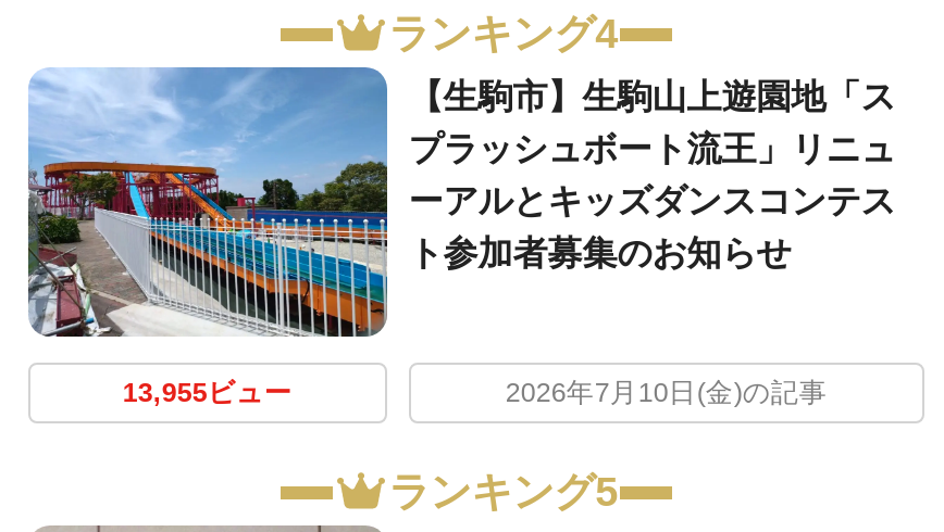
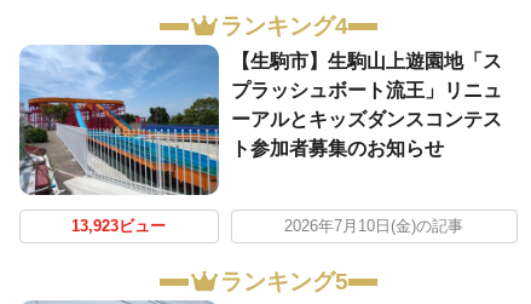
[122,377,292,408] 13,955ビュー -> [72,218,166,235] 13,923ビュー

